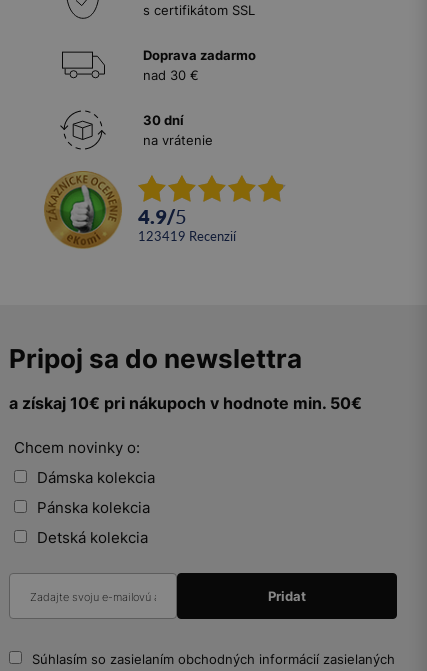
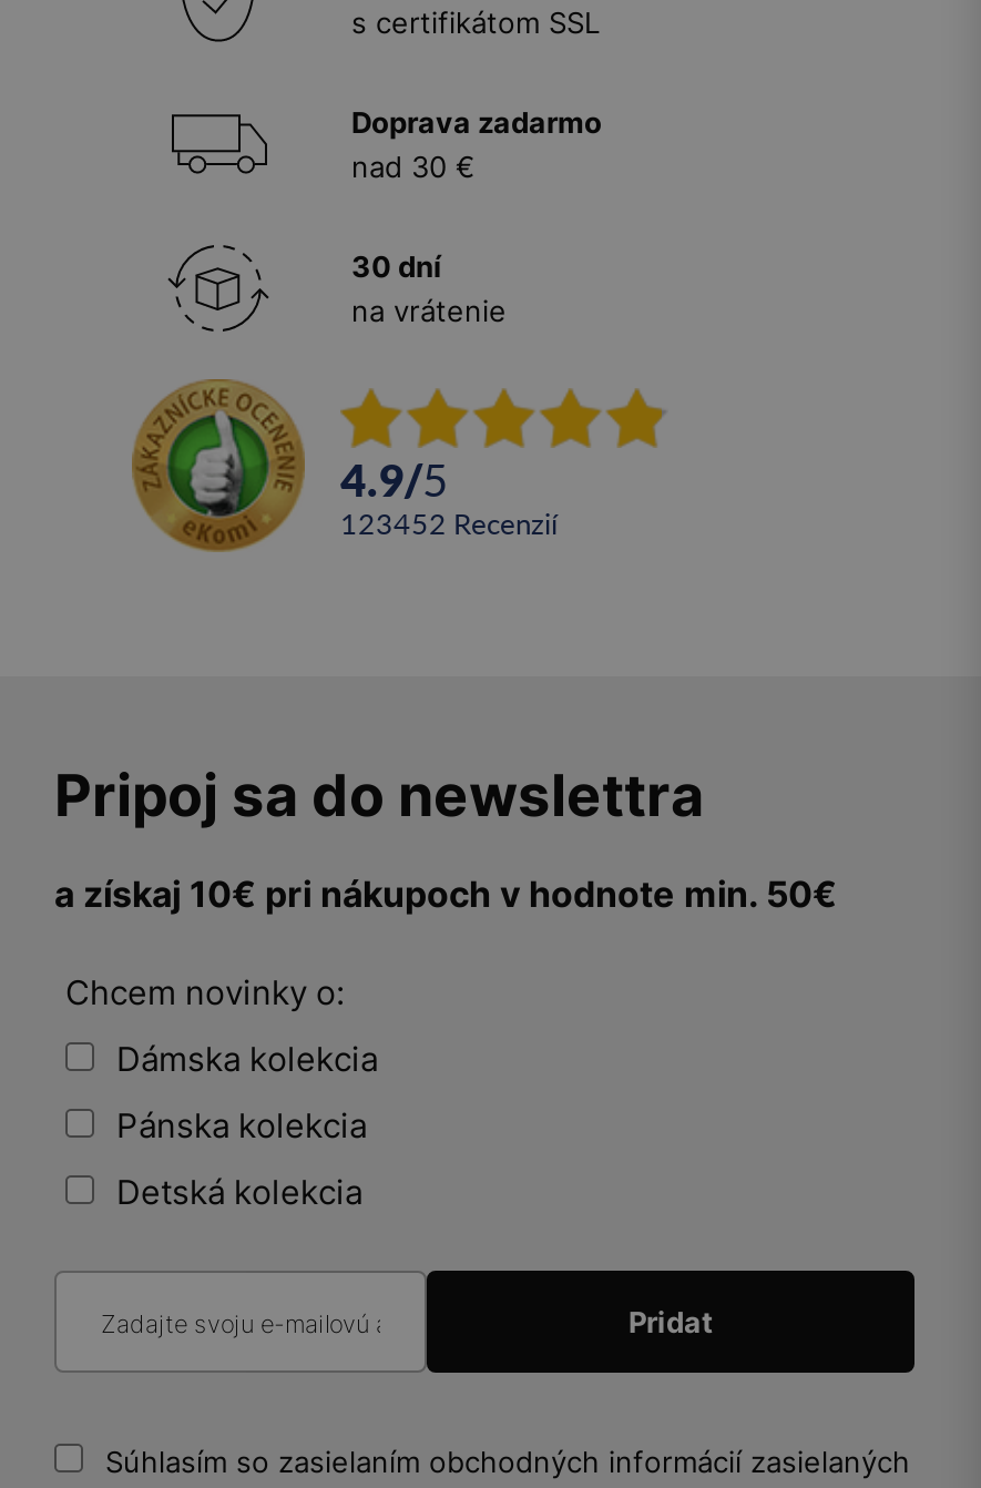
[138,228,236,244] 123419 recenzií -> [340,506,558,542] 123452 recenzií

